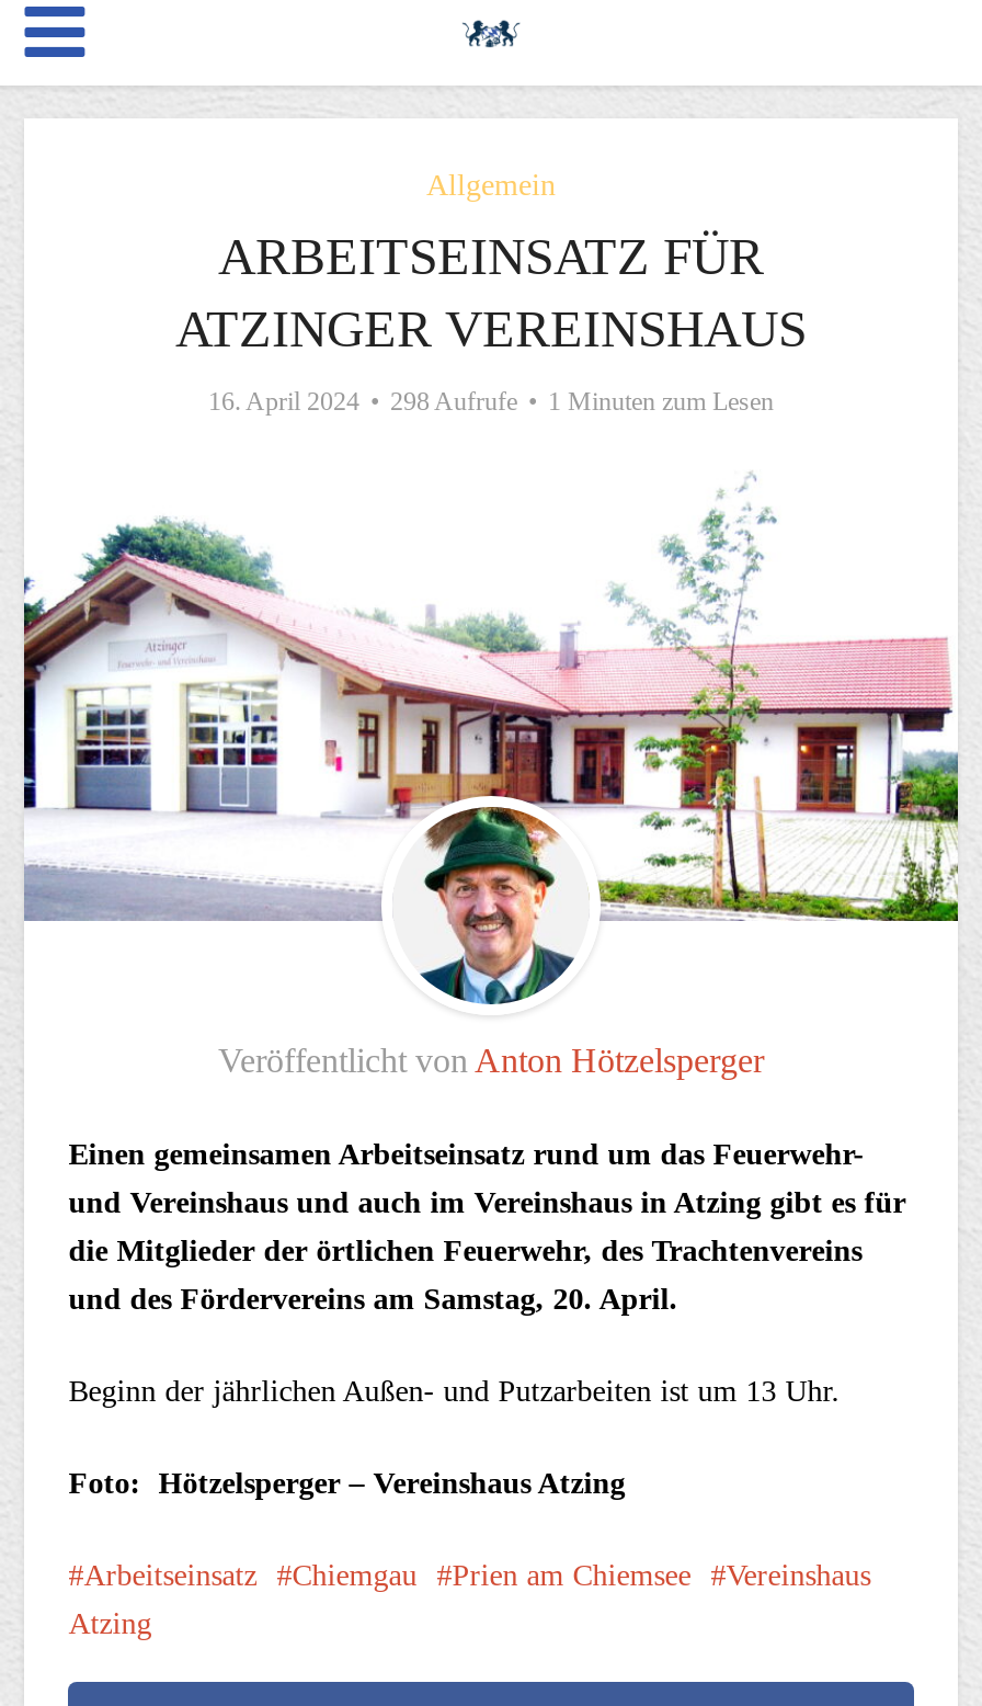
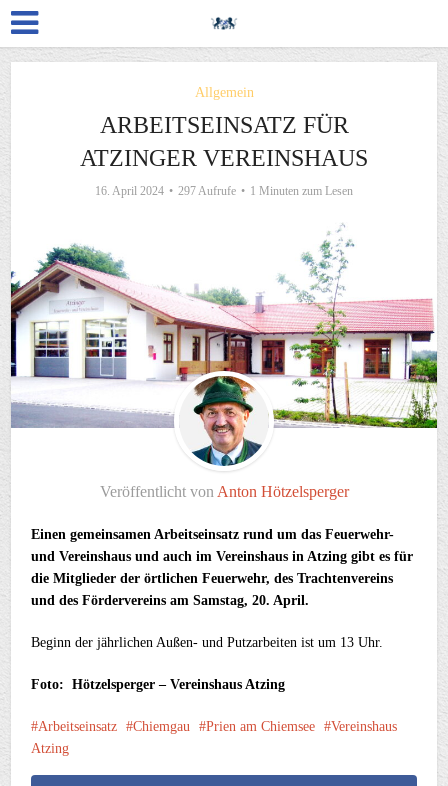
[208,386,774,417] 16. April 2024 298 Aufrufe 1 Minuten zum Lesen -> [95,184,353,198] 16. April 2024 297 Aufrufe 1 Minuten zum Lesen

